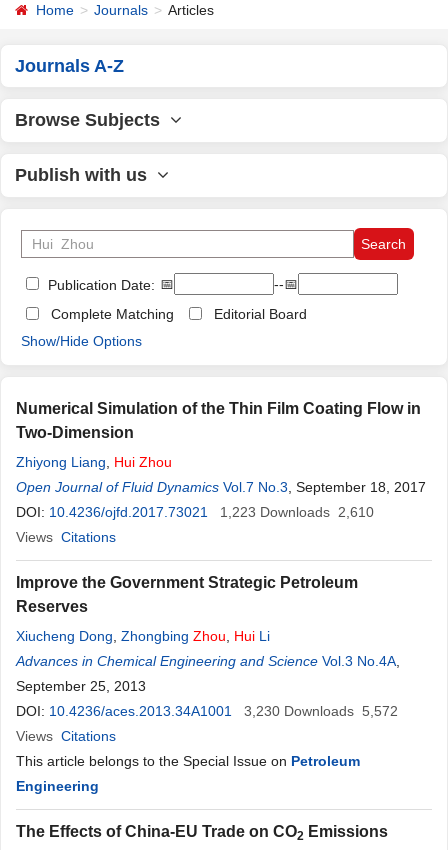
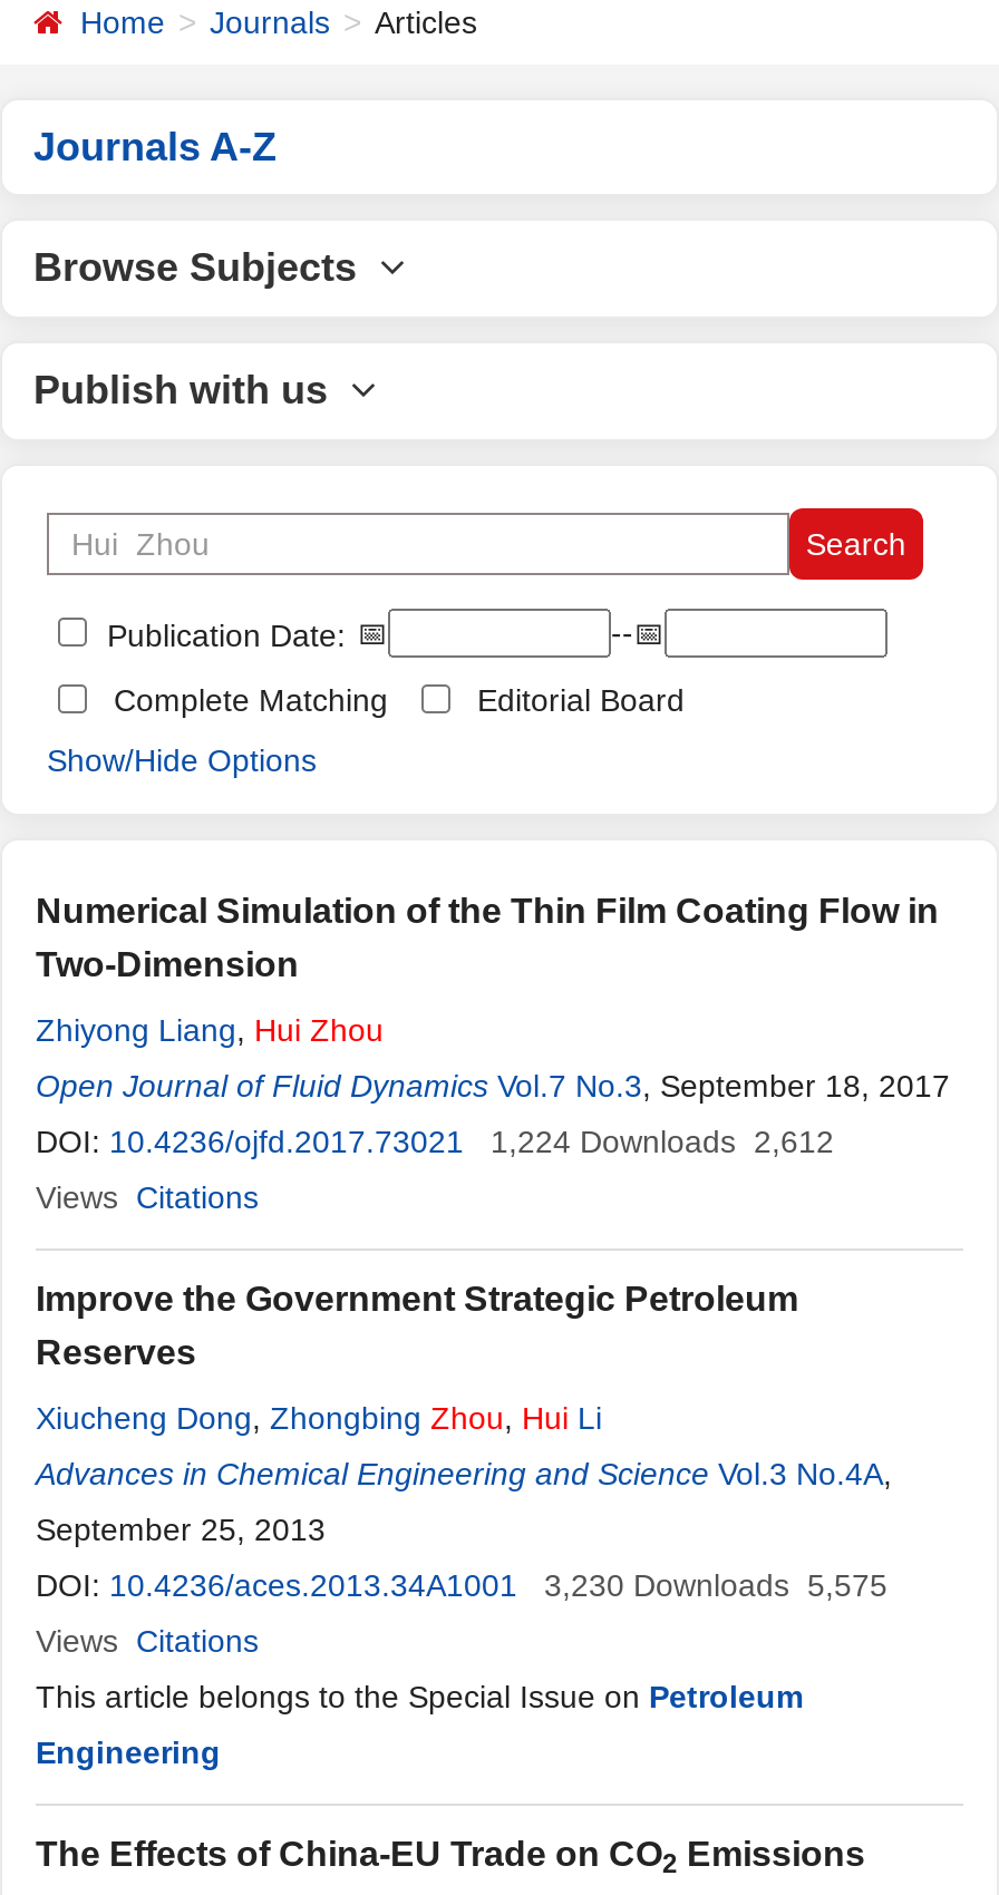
[16,504,374,520] DOI: 10.4236/ojfd.2017.73021 1,223 Downloads 2,610 -> [36,1124,834,1159] DOI: 10.4236/ojfd.2017.73021 1,224 Downloads 2,612
[16,703,398,719] DOI: 10.4236/aces.2013.34A1001 3,230 Downloads 5,572 -> [36,1567,888,1603] DOI: 10.4236/aces.2013.34A1001 3,230 Downloads 5,575

